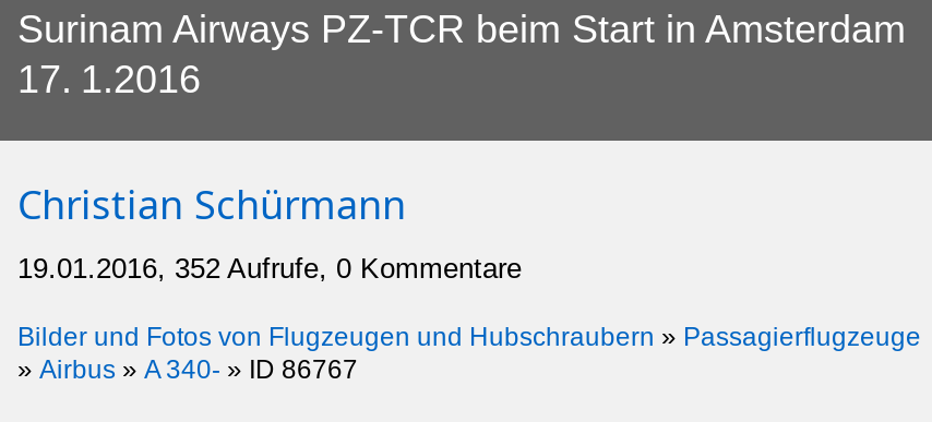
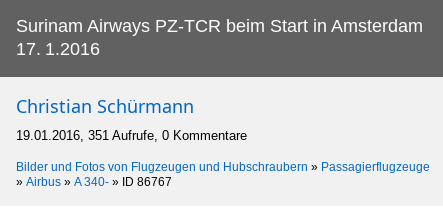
[17,253,522,286] 19.01.2016, 352 Aufrufe, 0 Kommentare -> [16,128,247,143] 19.01.2016, 351 Aufrufe, 0 Kommentare

